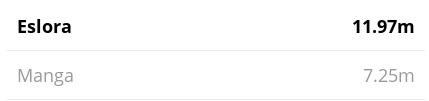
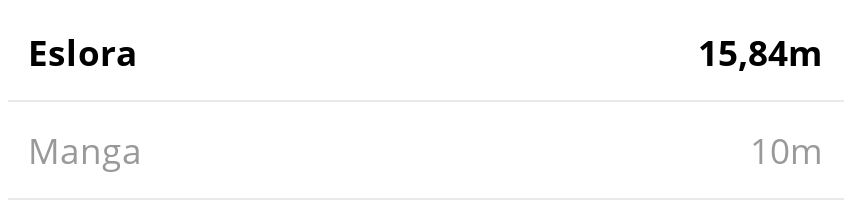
[352,14,415,38] 11.97m -> [698,27,824,75] 15,84m
[363,63,415,87] 7.25m -> [750,125,824,173] 10m

